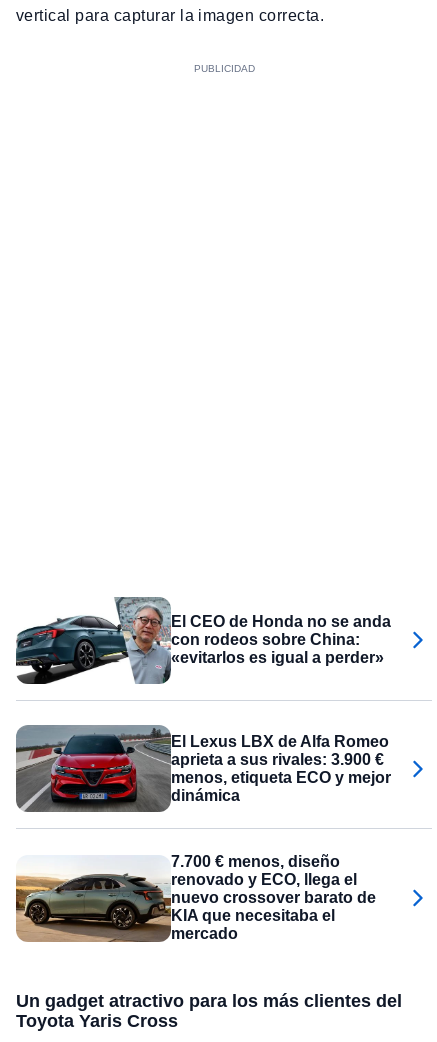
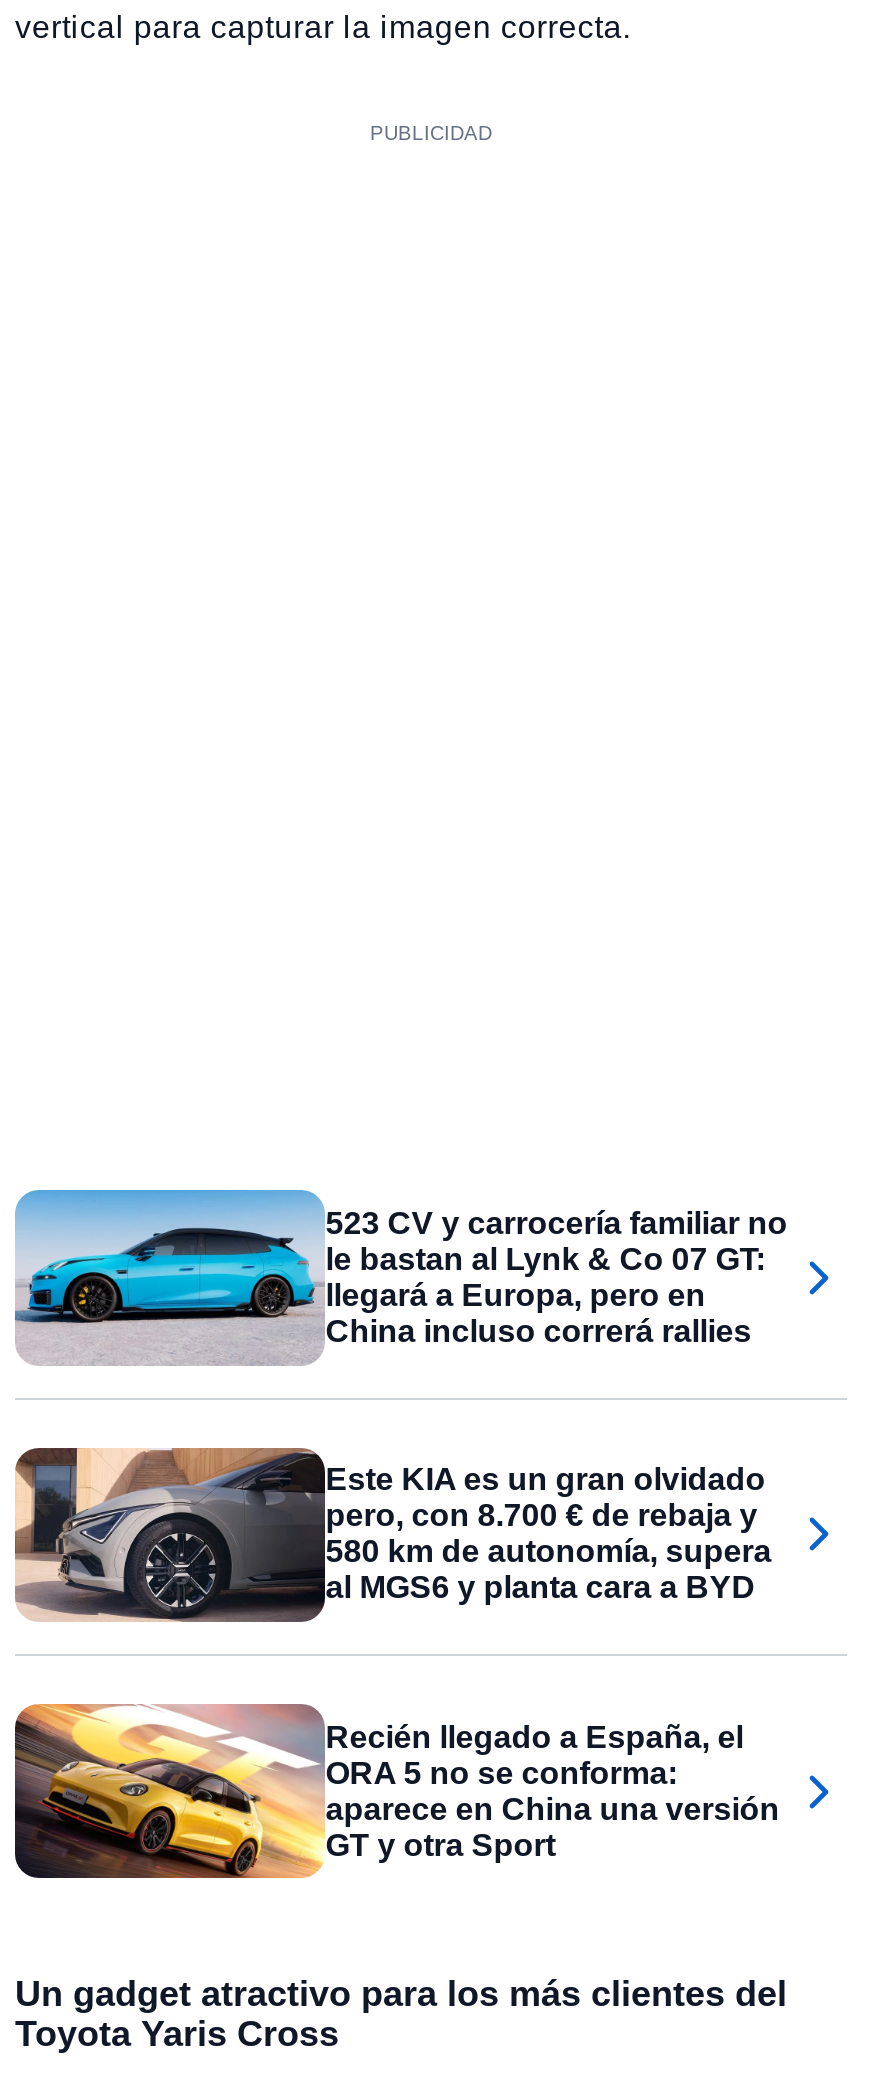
[16,596,391,684] [image] | El CEO de Honda no se anda | con rodeos sobre China: | «evitarlos es igual a perder» -> [13,1189,787,1367] [image] | 523 CV y carrocería familiar no | le bastan al Lynk & Co 07 GT: | llegará a Europa, pero en | China incluso correrá rallies
[15,724,391,812] [image] | El Lexus LBX de Alfa Romeo | aprieta a sus rivales: 3.900 € | menos, etiqueta ECO y mejor | dinámica -> [15,1447,771,1623] [image] | Este KIA es un gran olvidado | pero, con 8.700 € de rebaja y | 580 km de autonomía, supera | al MGS6 y planta cara a BYD
[15,853,376,943] [image] | 7.700 € menos, diseño | renovado y ECO, llega el | nuevo crossover barato de | KIA que necesitaba el | mercado -> [13,1703,779,1881] [image] | Recién llegado a España, el | ORA 5 no se conforma: | aparece en China una versión | GT y otra Sport

